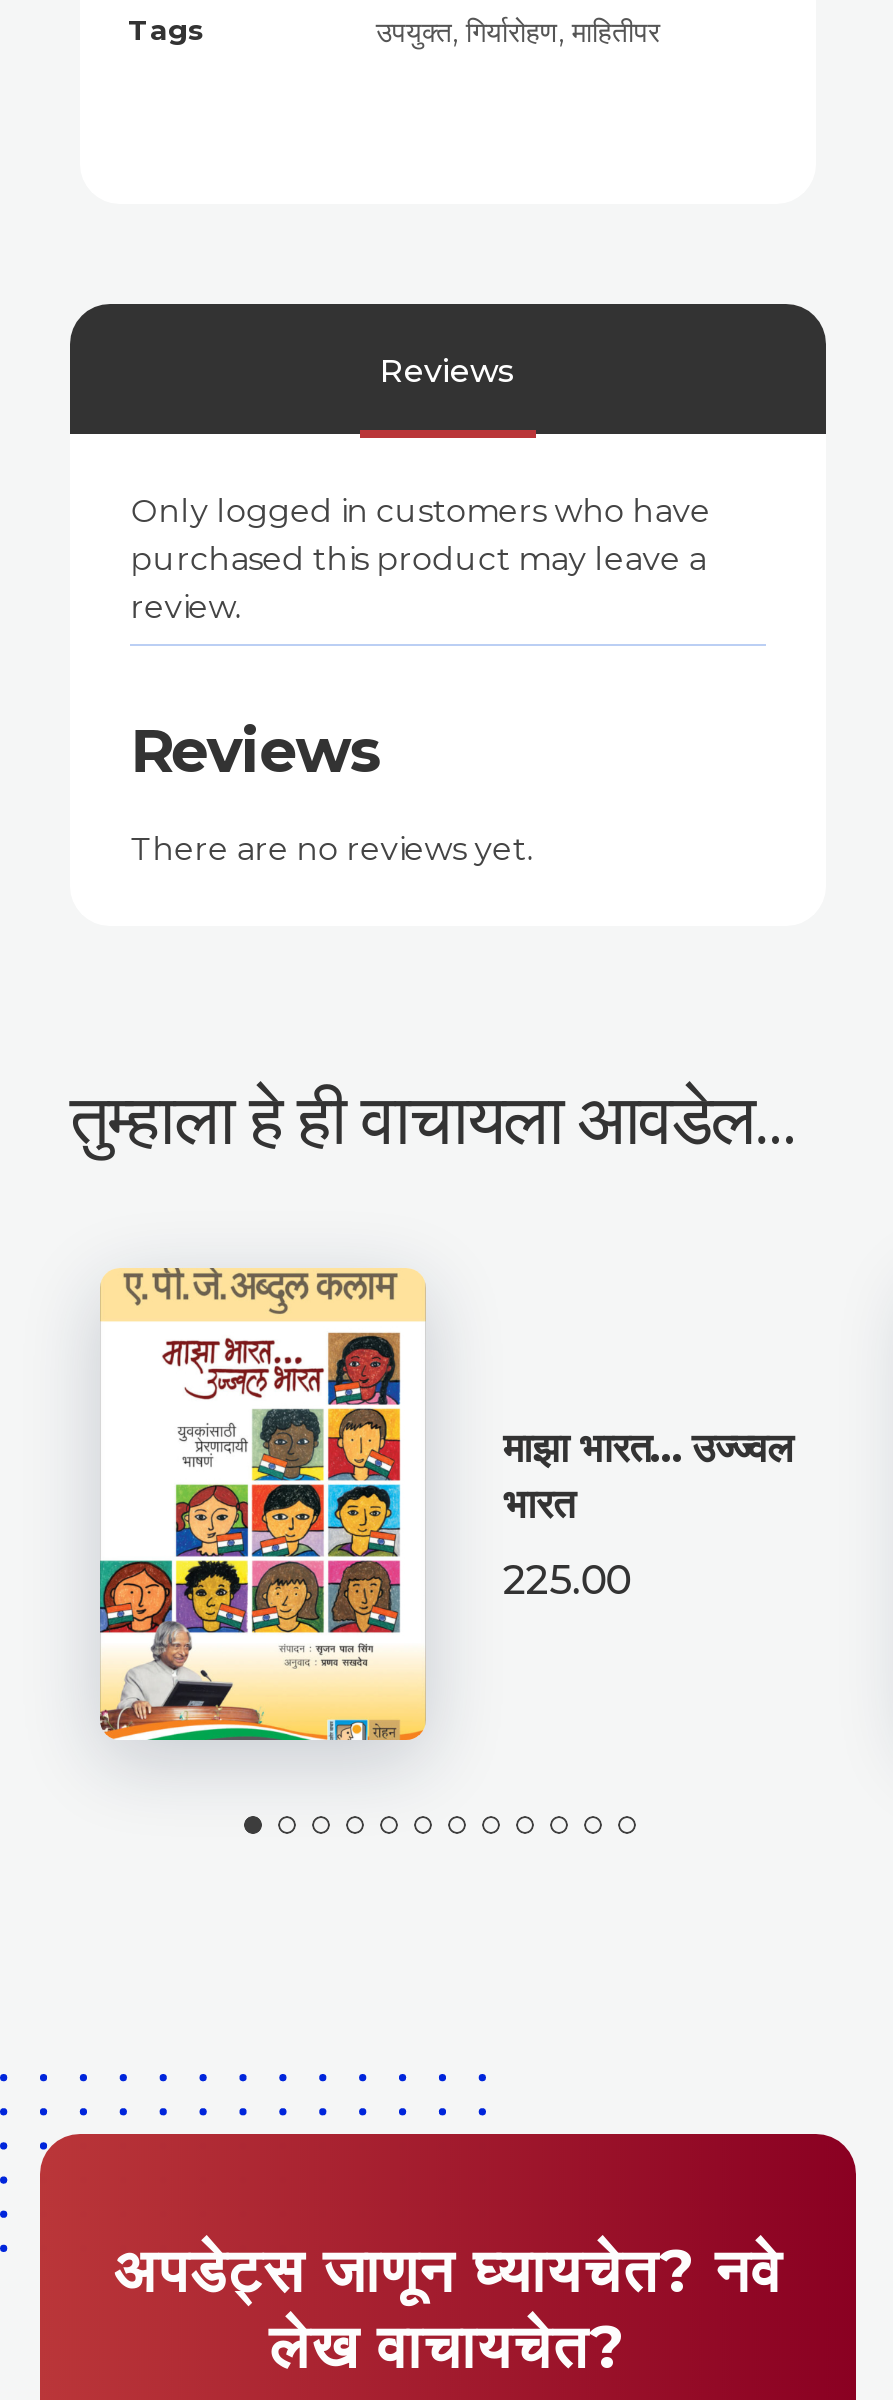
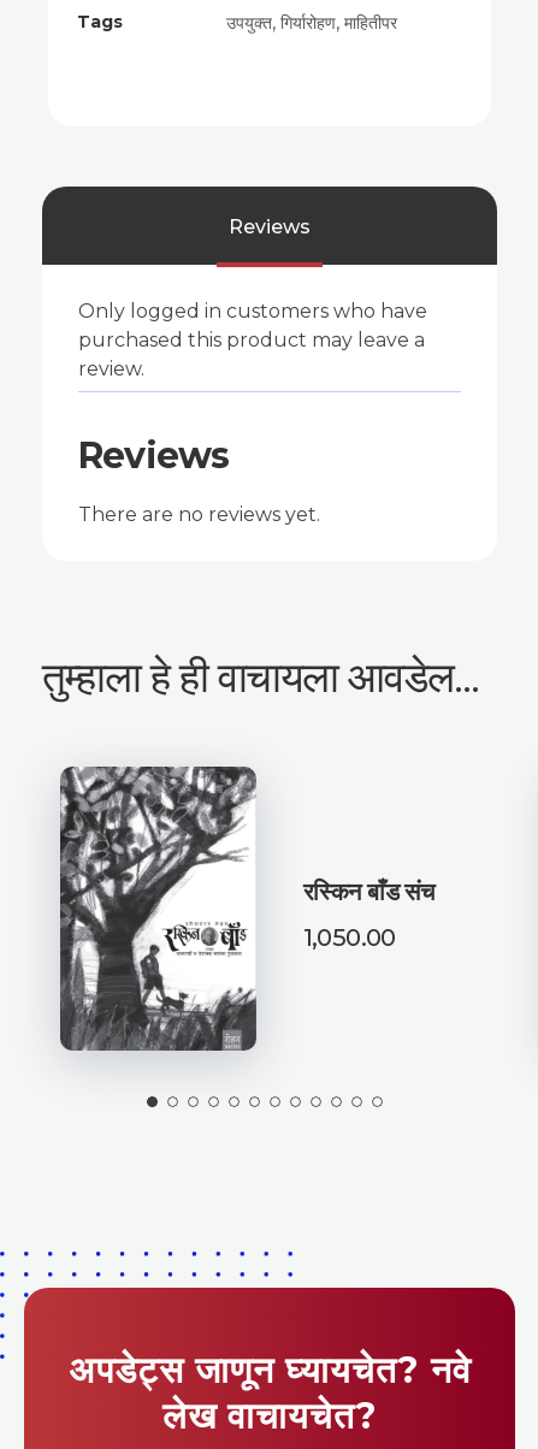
[98,1268,792,1742] [image] | माझा भारत… उज्ज्वल | भारत -> [59,765,434,1052] [image] | रस्किन बाँड संच
[503,1556,630,1604] 225.00 -> [303,923,396,952] 1,050.00

